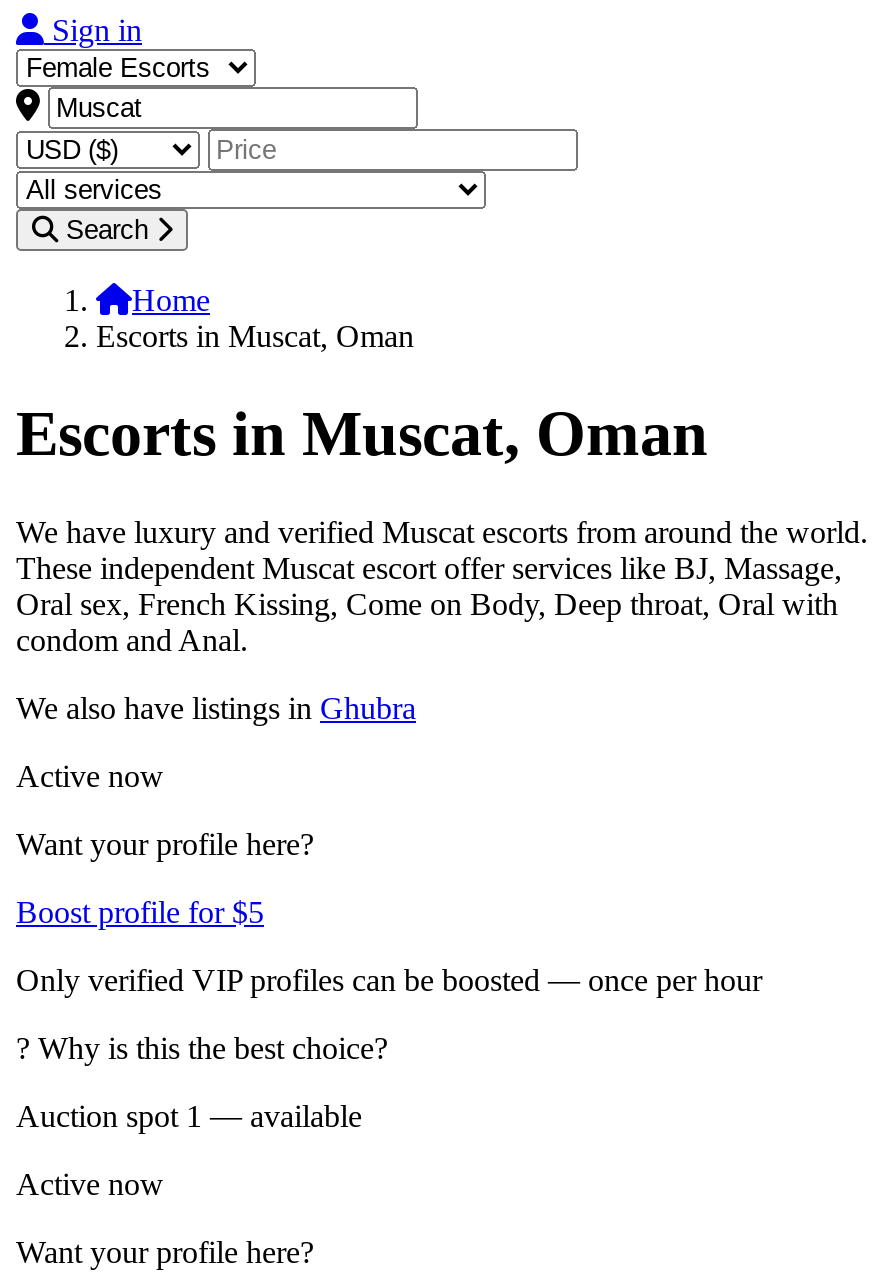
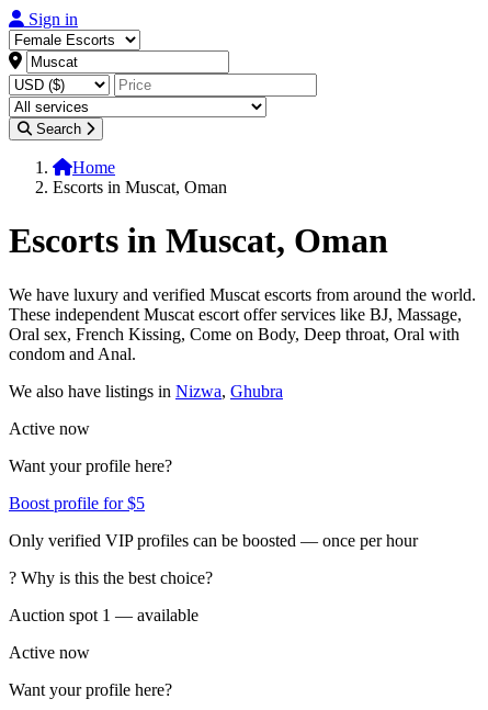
[16,691,416,725] We also have listings in Ghubra -> [9,382,283,400] We also have listings in Nizwa, Ghubra

